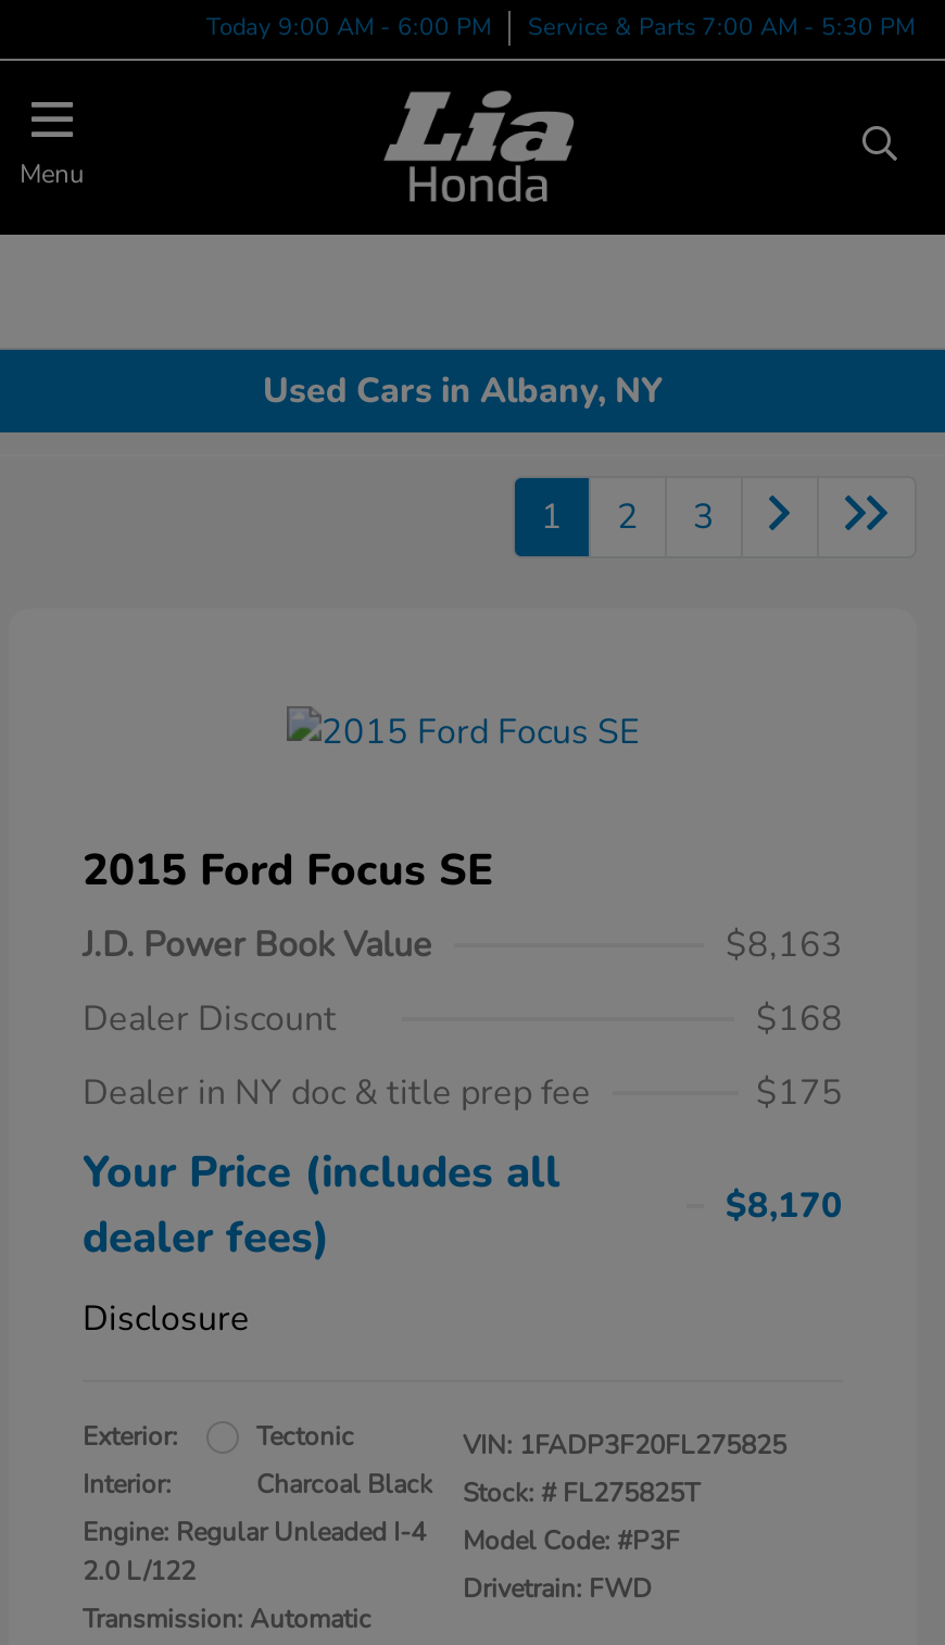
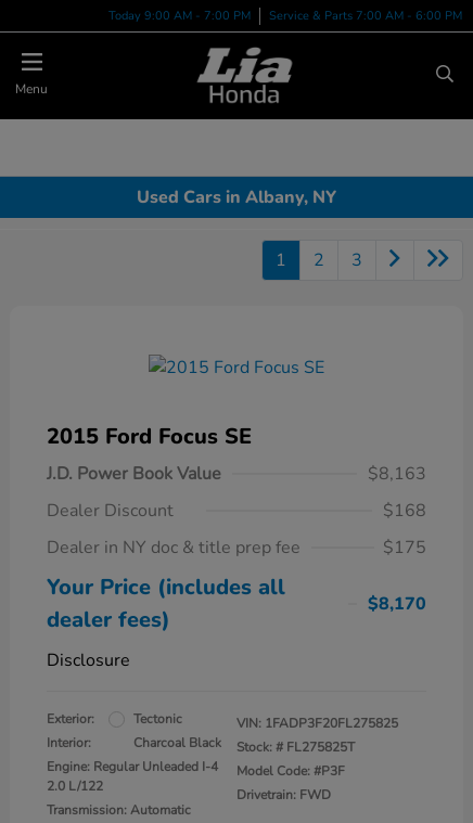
[206,10,491,42] Today 9:00 AM - 6:00 PM -> [108,7,251,23] Today 9:00 AM - 7:00 PM
[528,10,915,42] Service & Parts 7:00 AM - 5:30 PM -> [269,7,462,23] Service & Parts 7:00 AM - 6:00 PM

